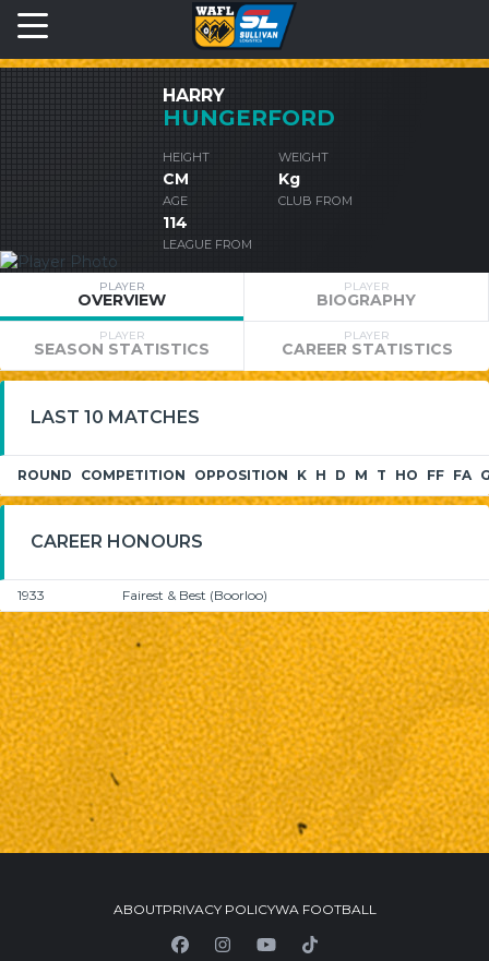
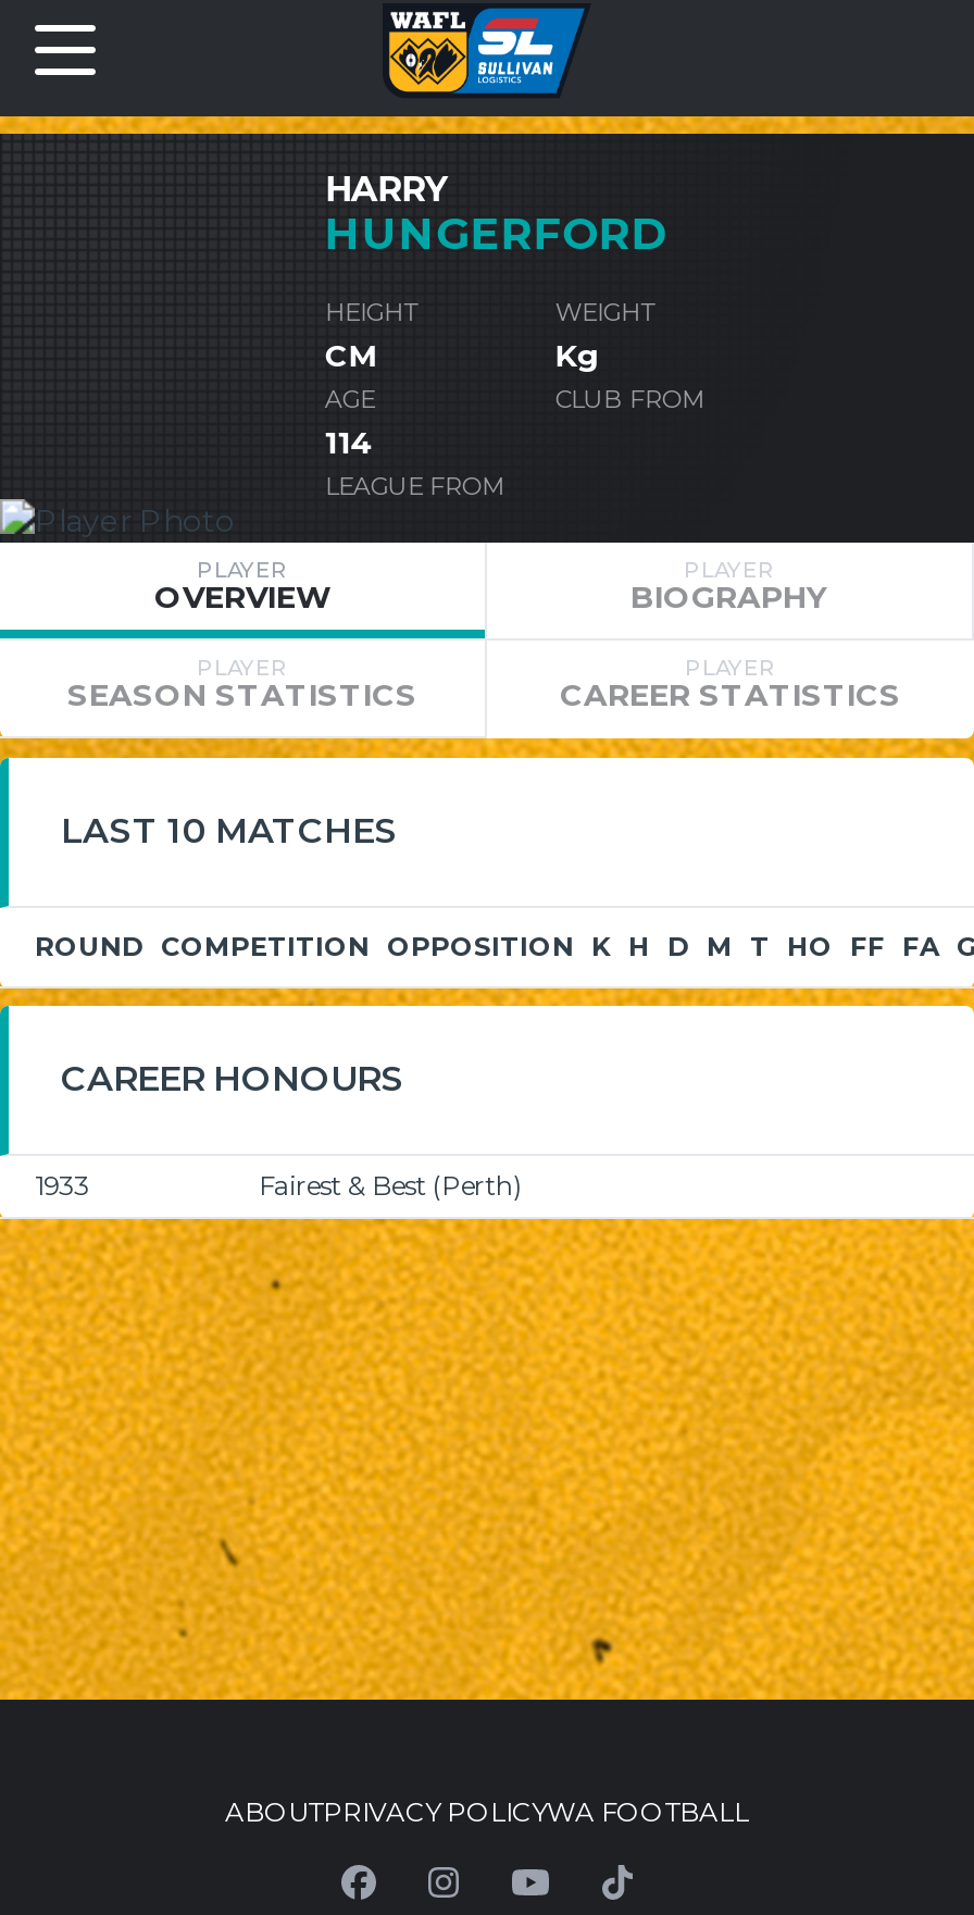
[122,587,267,603] Fairest & Best (Boorloo) -> [259,1169,522,1202] Fairest & Best (Perth)

